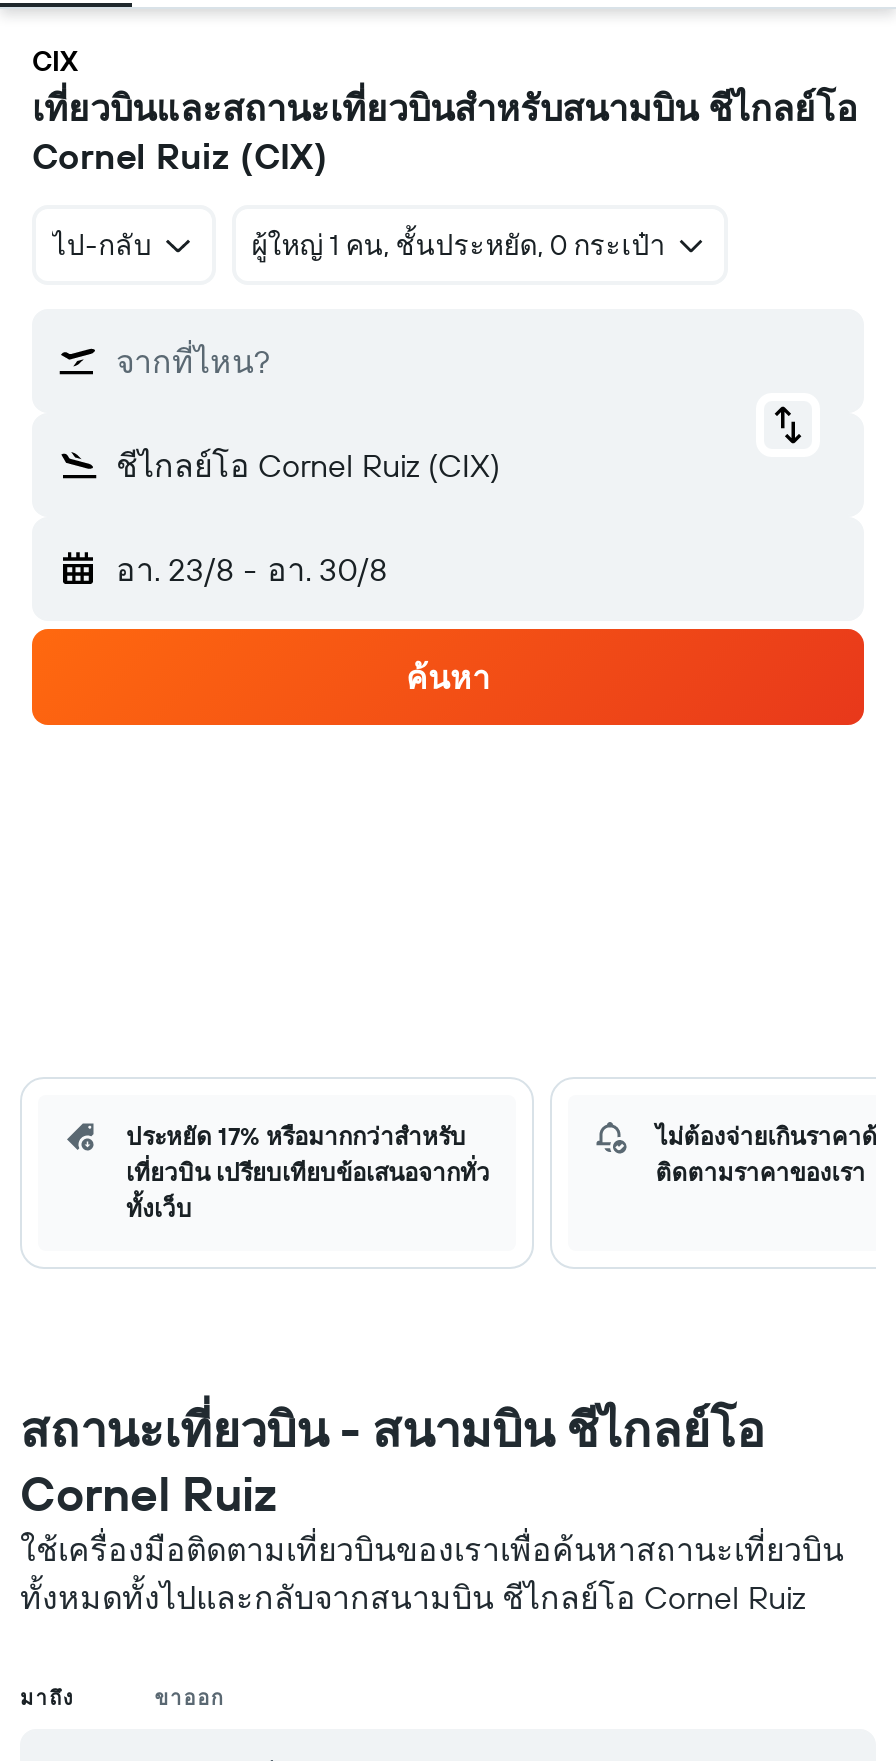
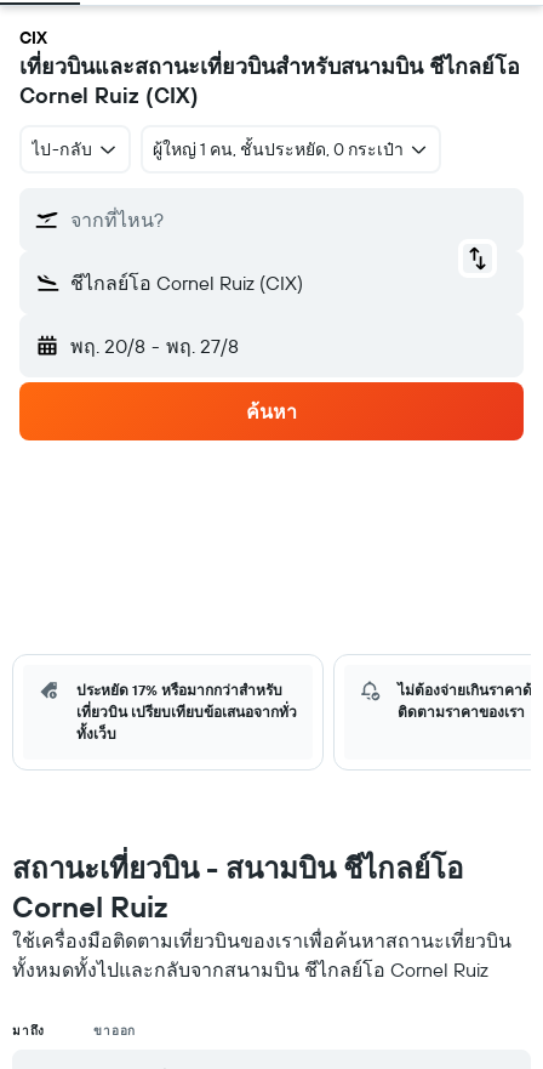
[116,549,387,589] อา. 23/8 - อา. 30/8 -> [70,334,238,358] พฤ. 20/8 - พฤ. 27/8

